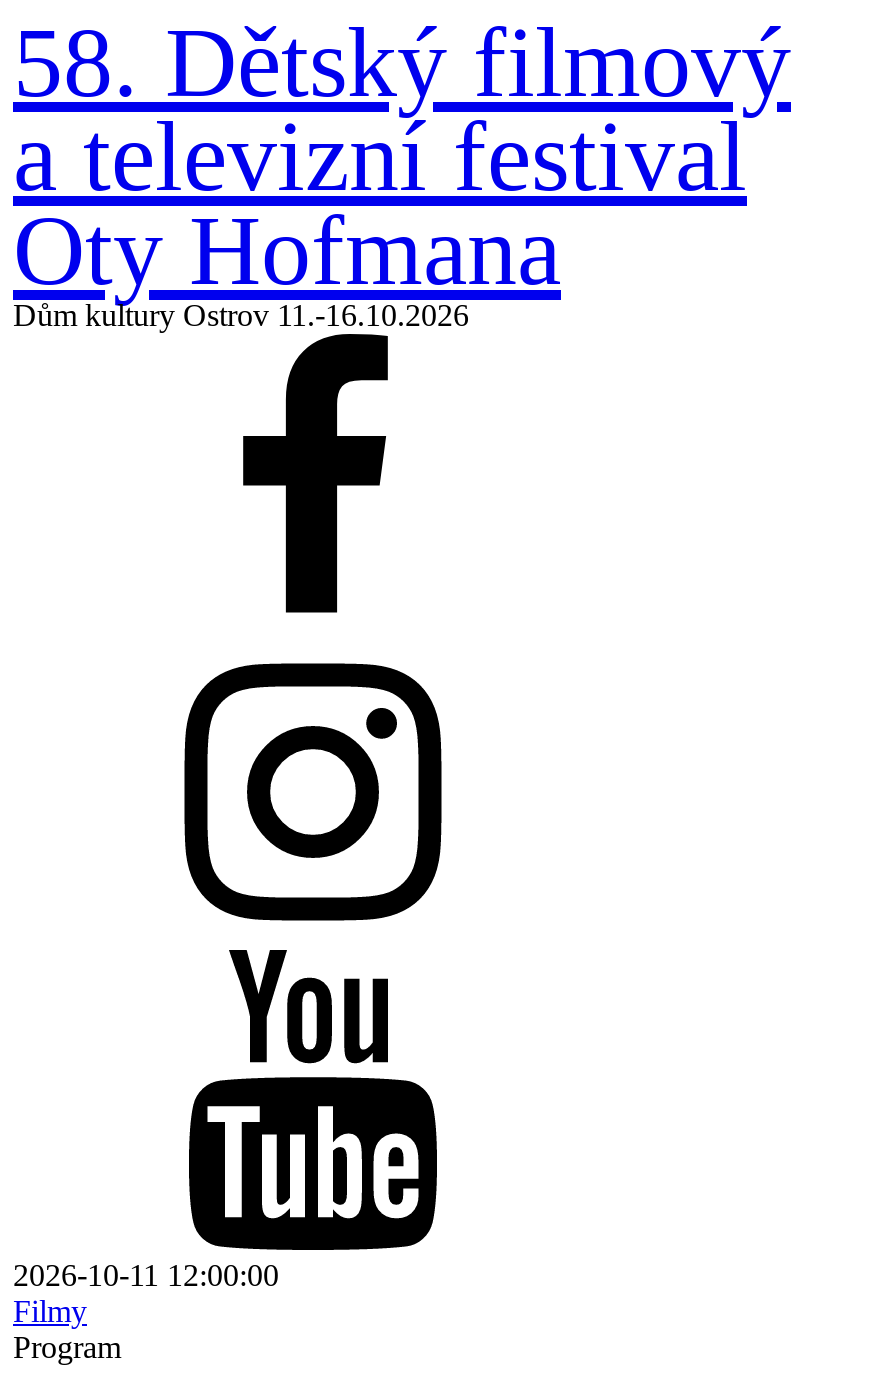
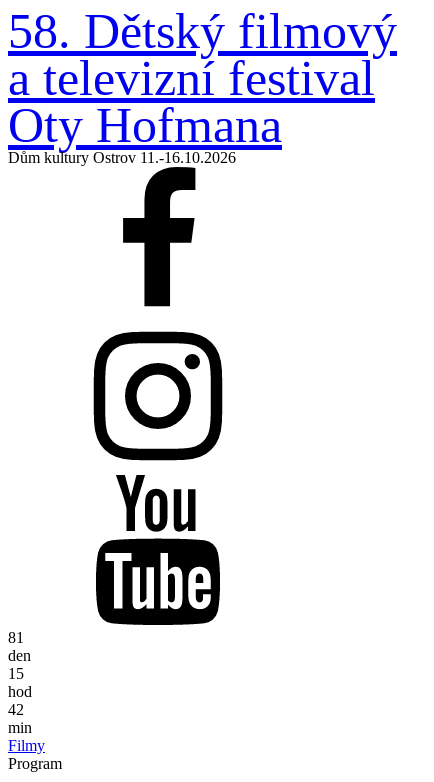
[13,1258,279,1292] 2026-10-11 12:00:00 -> [8,629,32,736] 81 | den | 15 | hod | 42 | min

